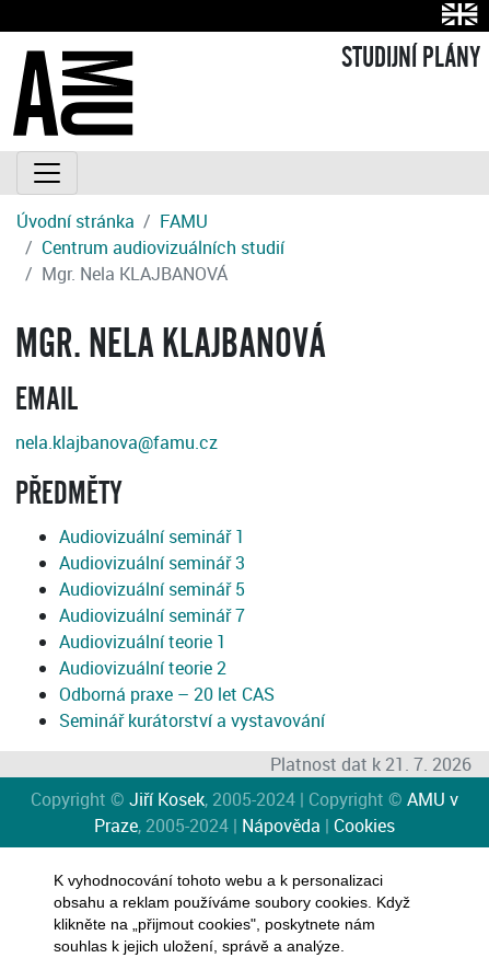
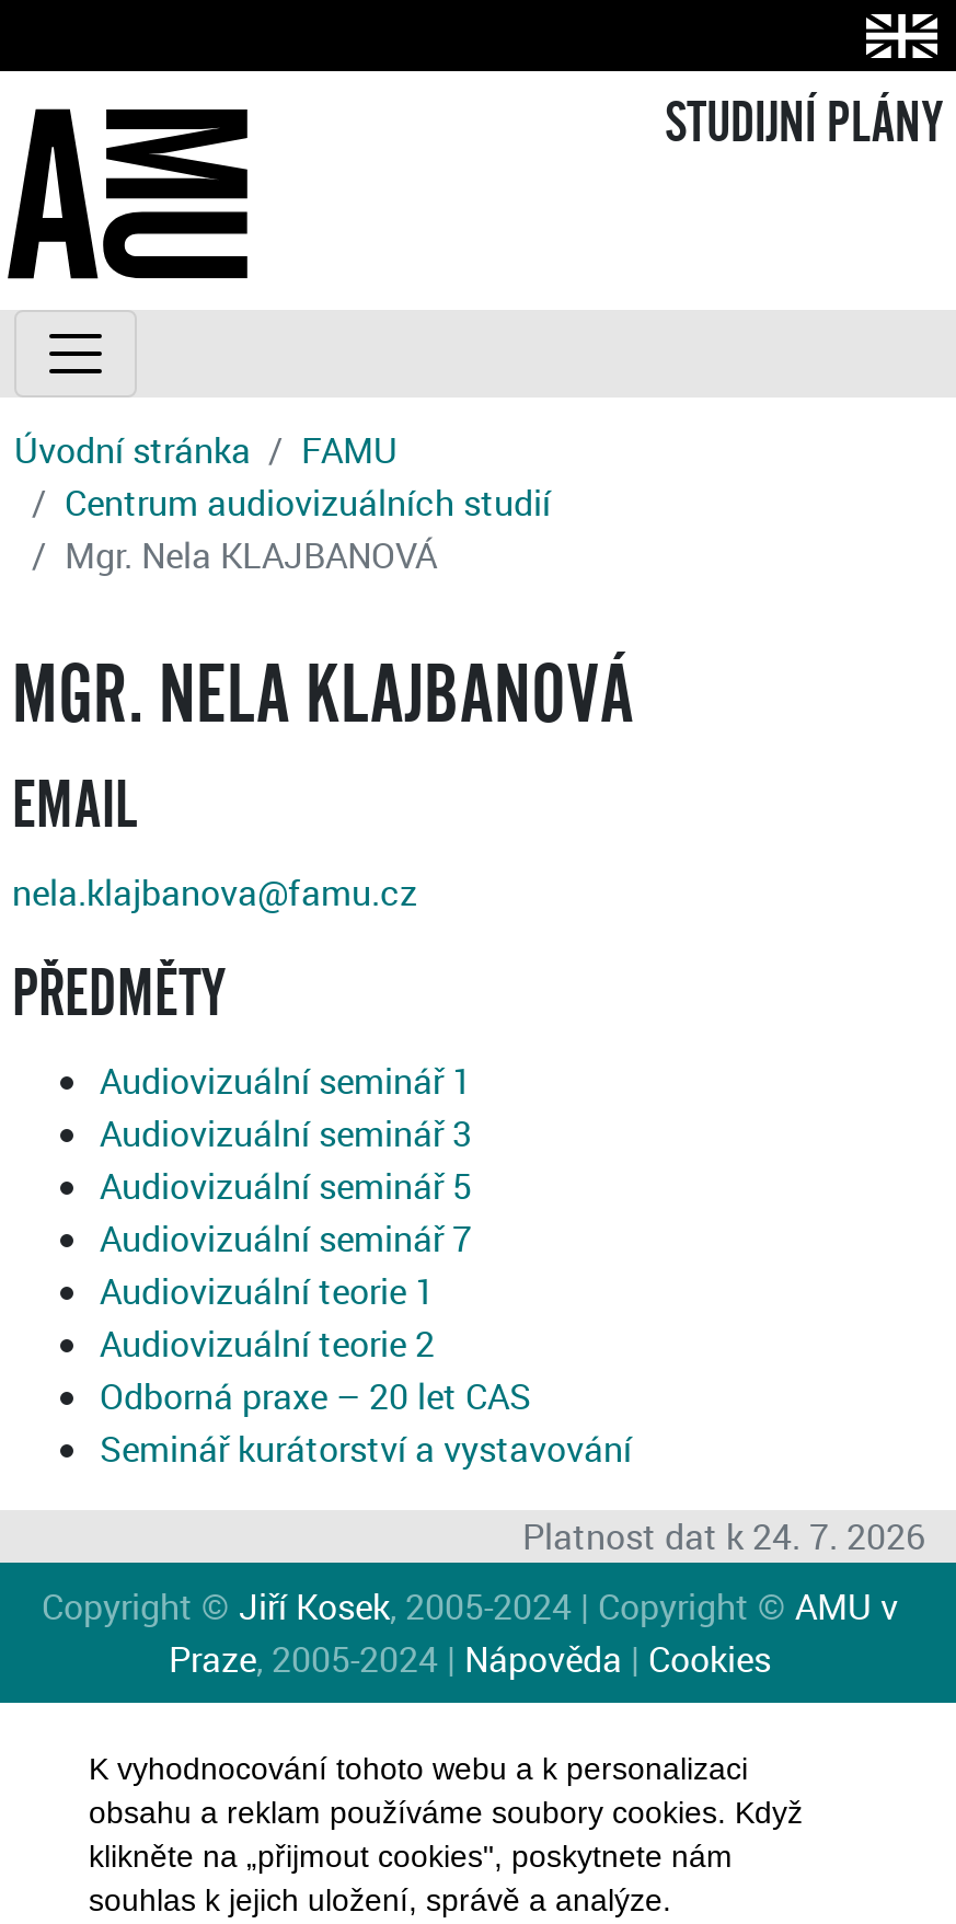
[270,752,471,777] Platnost dat k 21. 7. 2026 -> [522,1513,925,1561] Platnost dat k 24. 7. 2026

